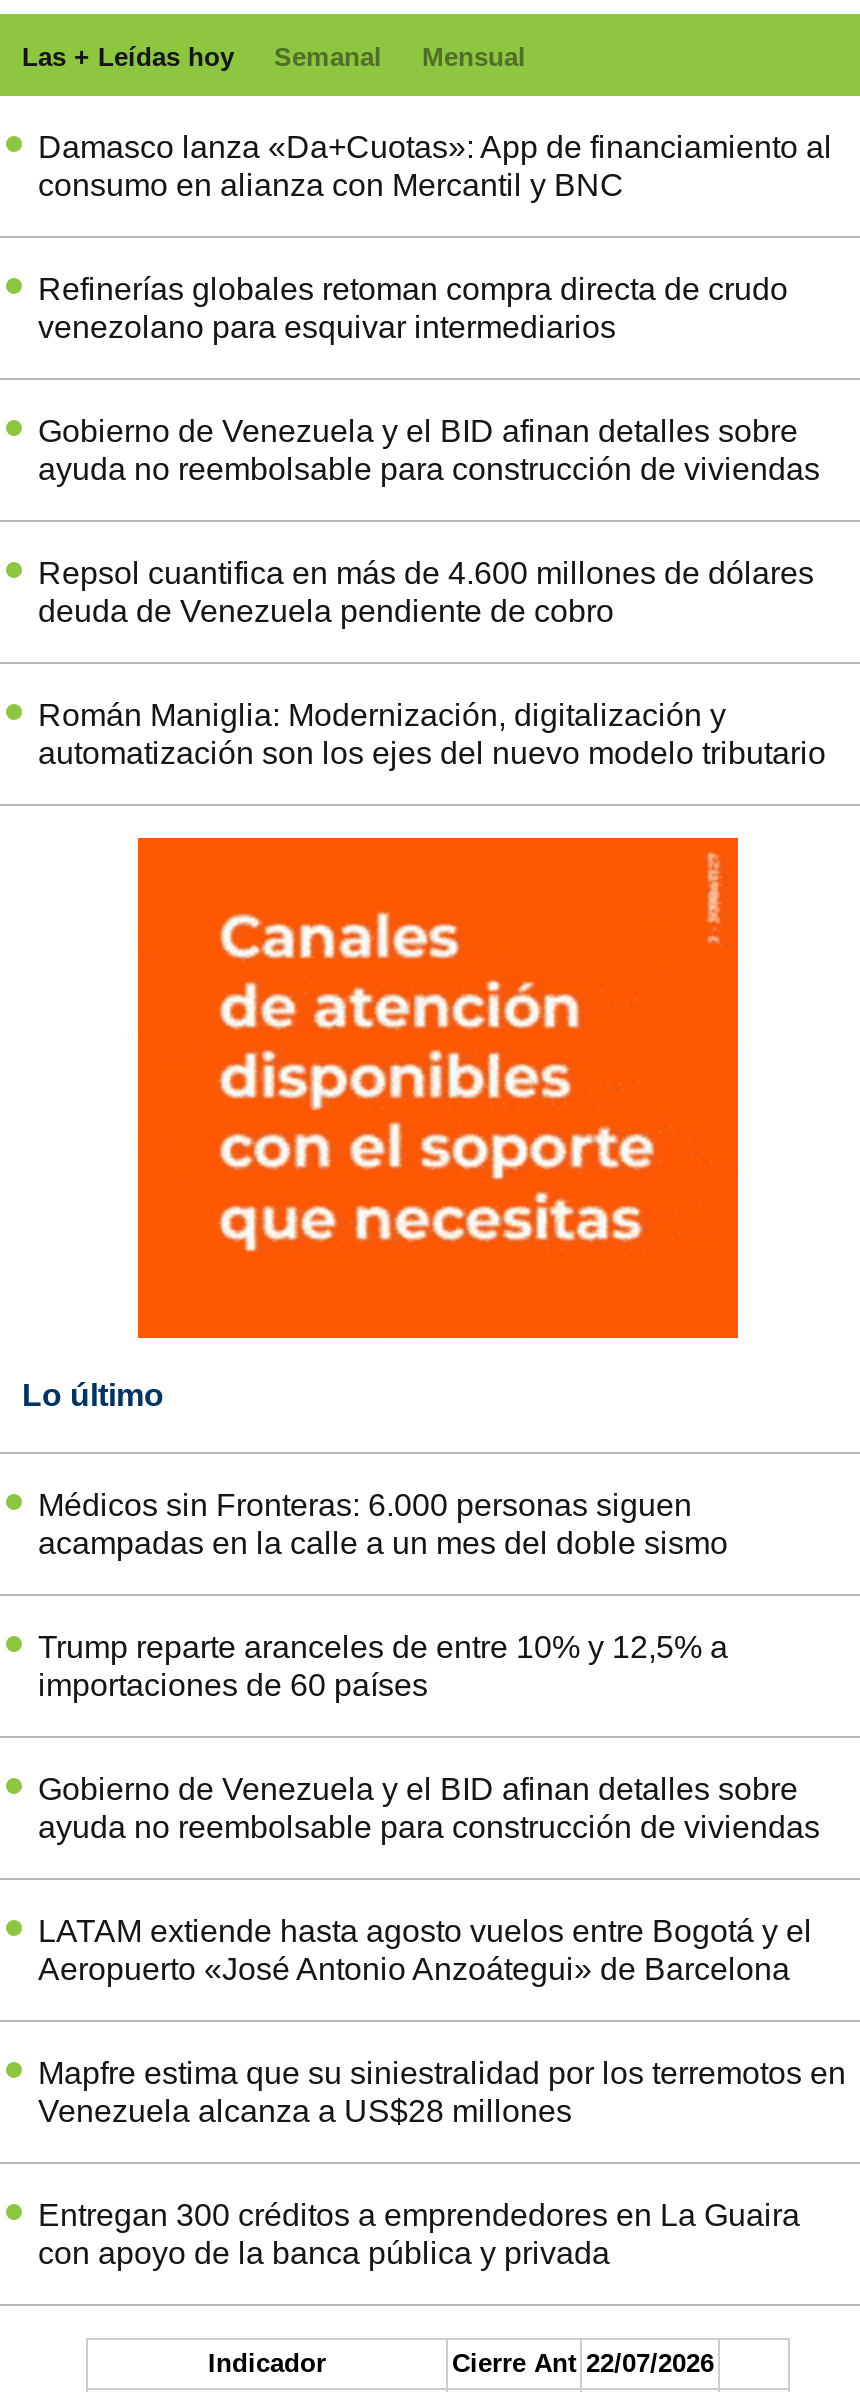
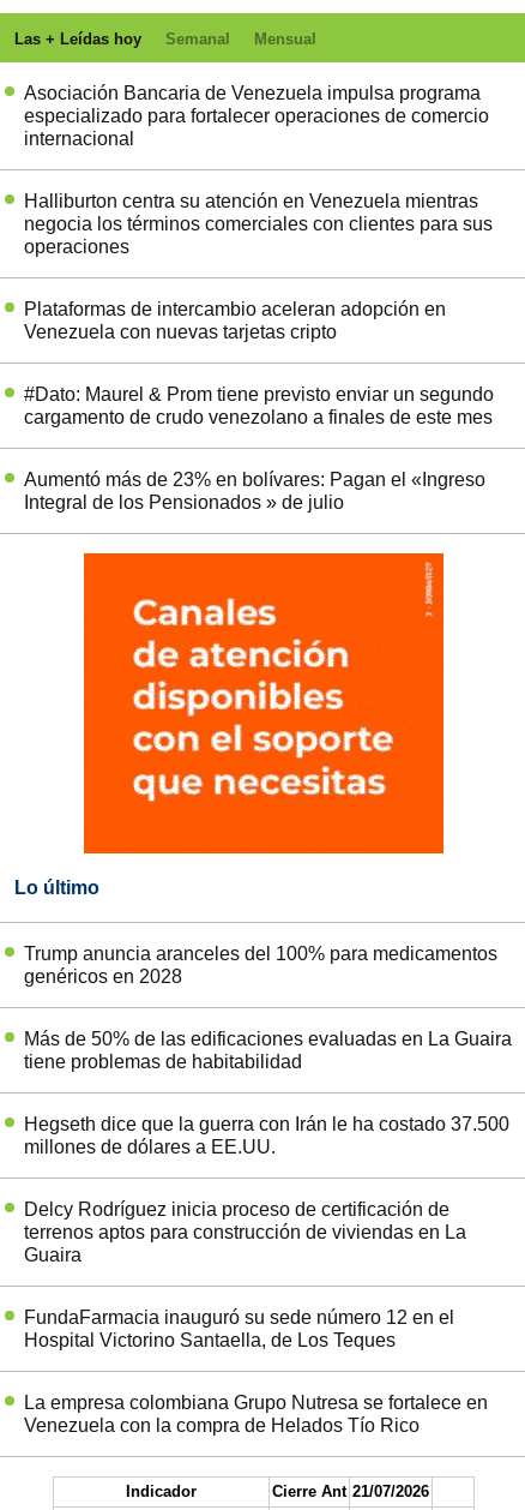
[38,130,832,202] Damasco lanza «Da+Cuotas»: App de financiamiento al | consumo en alianza con Mercantil y BNC -> [24,83,489,149] Asociación Bancaria de Venezuela impulsa programa | especializado para fortalecer operaciones de comercio | internacional
[38,272,788,344] Refinerías globales retoman compra directa de crudo | venezolano para esquivar intermediarios -> [24,191,493,257] Halliburton centra su atención en Venezuela mientras | negocia los términos comerciales con clientes para sus | operaciones
[38,414,820,486] Gobierno de Venezuela y el BID afinan detalles sobre | ayuda no reembolsable para construcción de viviendas -> [24,299,446,342] Plataformas de intercambio aceleran adopción en | Venezuela con nuevas tarjetas cripto
[38,556,814,628] Repsol cuantifica en más de 4.600 millones de dólares | deuda de Venezuela pendiente de cobro -> [24,384,494,427] #Dato: Maurel & Prom tiene previsto enviar un segundo | cargamento de crudo venezolano a finales de este mes
[38,698,826,770] Román Maniglia: Modernización, digitalización y | automatización son los ejes del nuevo modelo tributario -> [24,469,485,512] Aumentó más de 23% en bolívares: Pagan el «Ingreso | Integral de los Pensionados » de julio
[38,1488,728,1560] Médicos sin Fronteras: 6.000 personas siguen | acampadas en la calle a un mes del doble sismo -> [24,943,497,987] Trump anuncia aranceles del 100% para medicamentos | genéricos en 2028
[38,1630,728,1702] Trump reparte aranceles de entre 10% y 12,5% a | importaciones de 60 países -> [24,1029,512,1072] Más de 50% de las edificaciones evaluadas en La Guaira | tiene problemas de habitabilidad
[38,1772,820,1844] Gobierno de Venezuela y el BID afinan detalles sobre | ayuda no reembolsable para construcción de viviendas -> [24,1114,509,1157] Hegseth dice que la guerra con Irán le ha costado 37.500 | millones de dólares a EE.UU.
[38,1914,812,1986] LATAM extiende hasta agosto vuelos entre Bogotá y el | Aeropuerto «José Antonio Anzoátegui» de Barcelona -> [24,1199,466,1265] Delcy Rodríguez inicia proceso de certificación de | terrenos aptos para construcción de viviendas en La | Guaira
[38,2056,846,2128] Mapfre estima que su siniestralidad por los terremotos en | Venezuela alcanza a US$28 millones -> [24,1307,454,1350] FundaFarmacia inauguró su sede número 12 en el | Hospital Victorino Santaella, de Los Teques
[38,2198,800,2270] Entregan 300 créditos a emprendedores en La Guaira | con apoyo de la banca pública y privada -> [24,1392,488,1435] La empresa colombiana Grupo Nutresa se fortalece en | Venezuela con la compra de Helados Tío Rico
[452,2348,714,2378] Cierre Ant 22/07/2026 -> [272,1482,429,1500] Cierre Ant 21/07/2026

